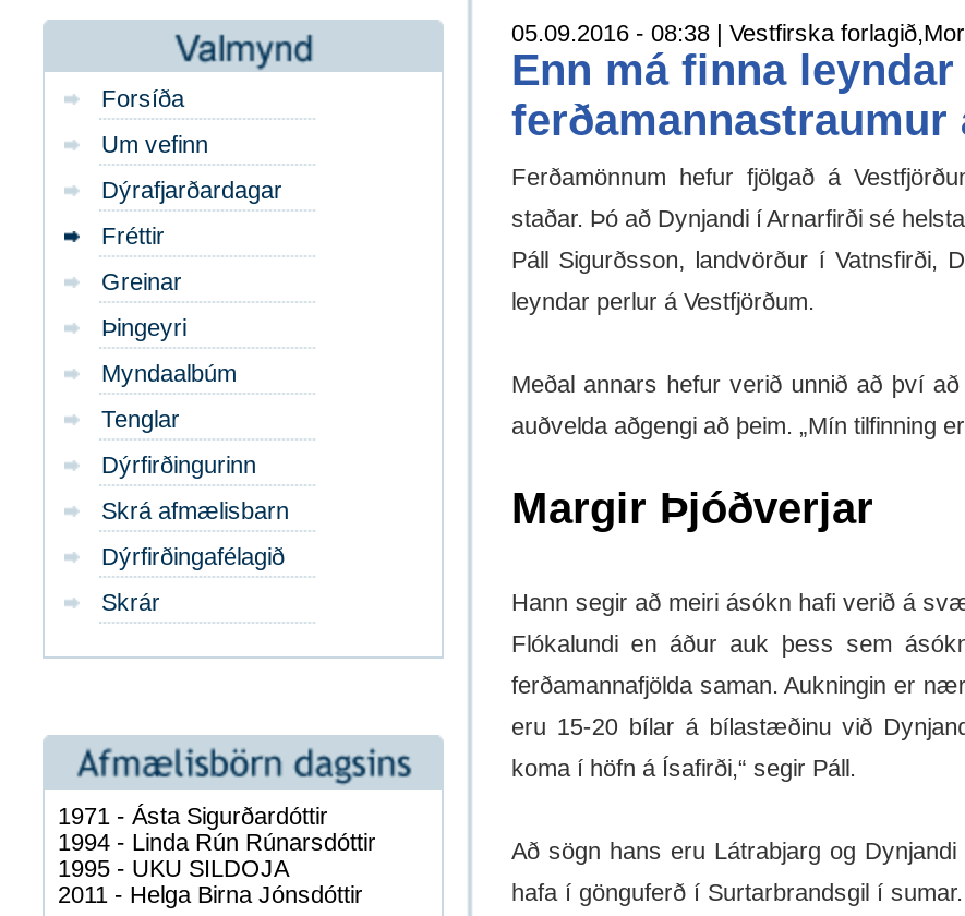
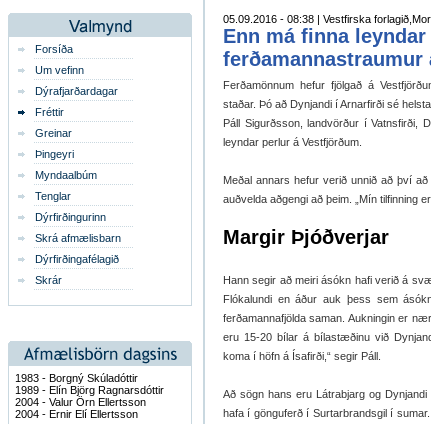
[58,803,376,907] 1971 - Ásta Sigurðardóttir | 1994 - Linda Rún Rúnarsdóttir | 1995 - UKU SILDOJA | 2011 - Helga Birna Jónsdóttir -> [15,372,164,420] 1983 - Borgný Skúladóttir | 1989 - Elín Björg Ragnarsdóttir | 2004 - Valur Örn Ellertsson | 2004 - Ernir Elí Ellertsson

